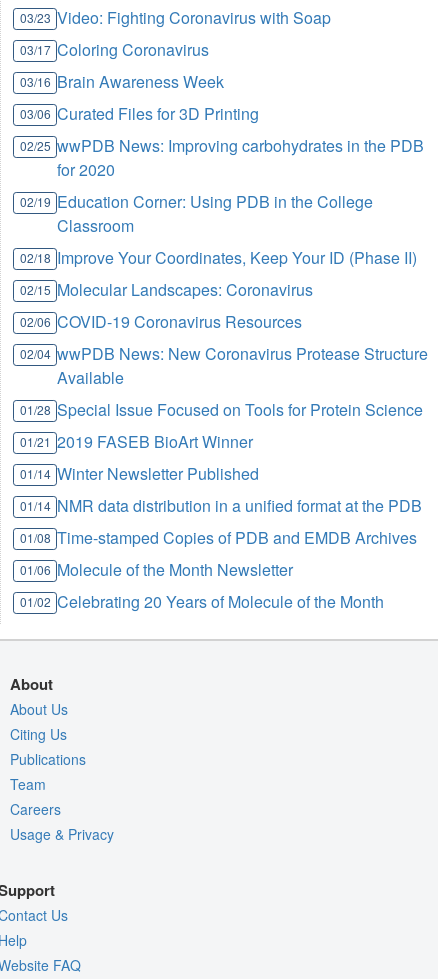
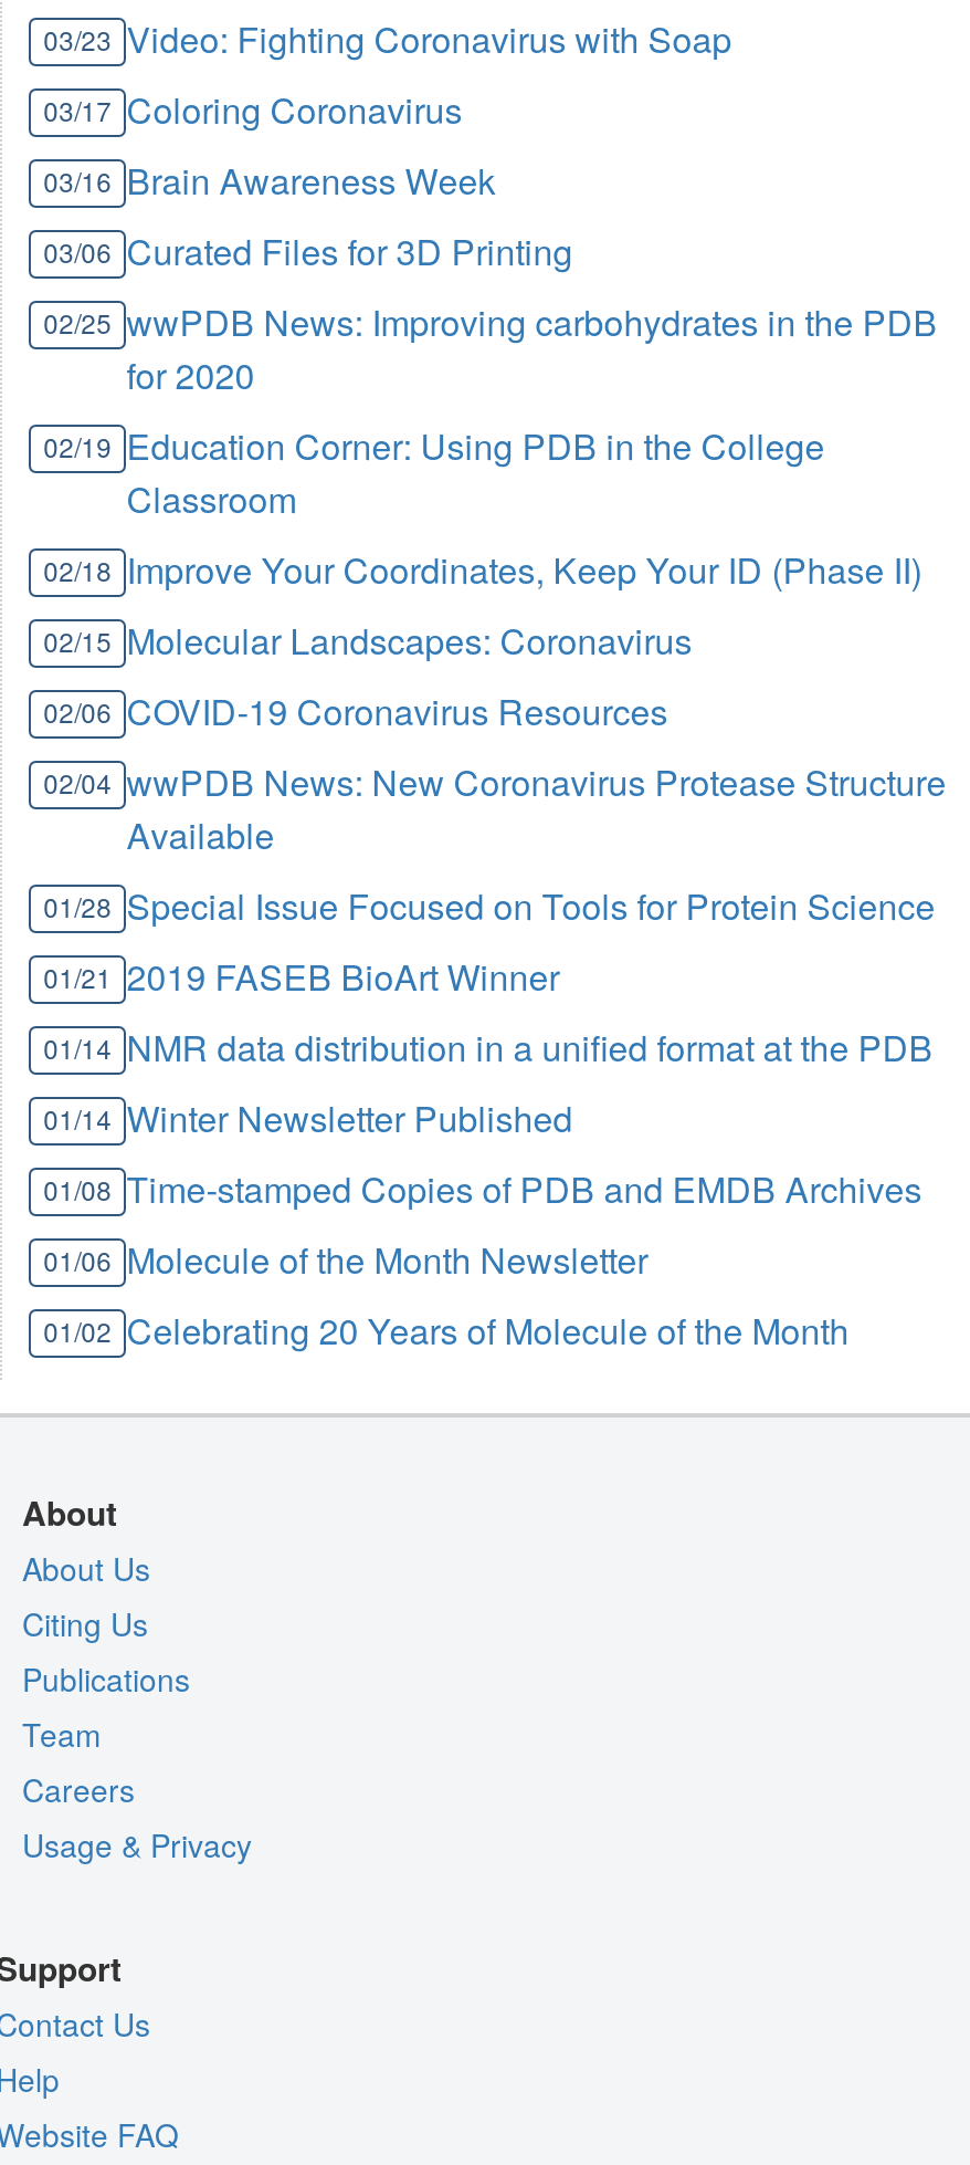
moved [20,462,259,485] -> [43,1094,573,1144]: 01/14 Winter Newsletter Published
moved [20,494,422,517] -> [43,1023,933,1074]: 01/14 NMR data distribution in a unified format at the PDB

